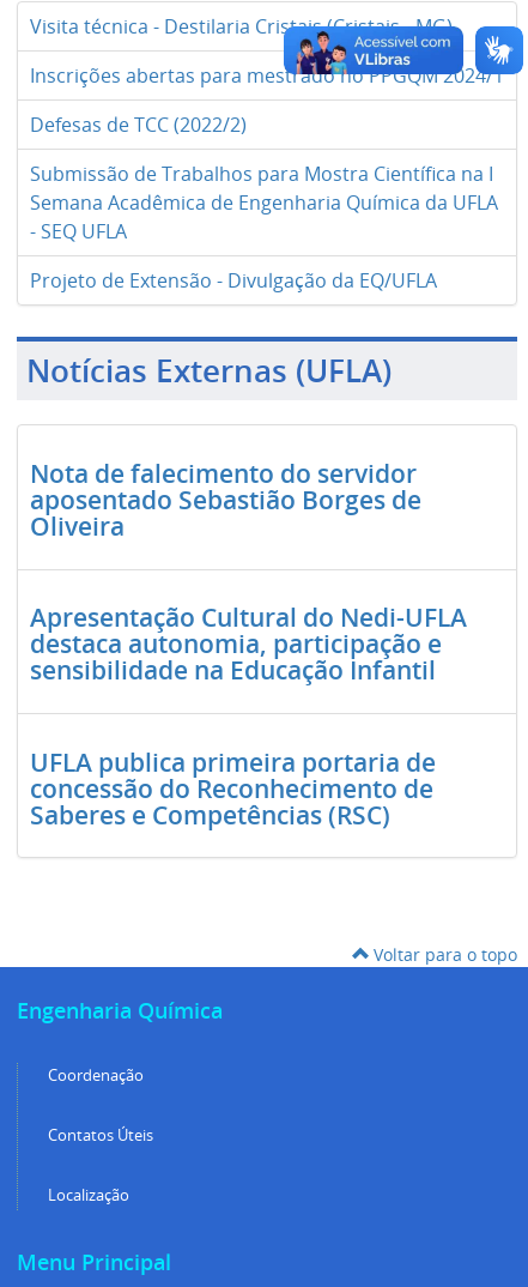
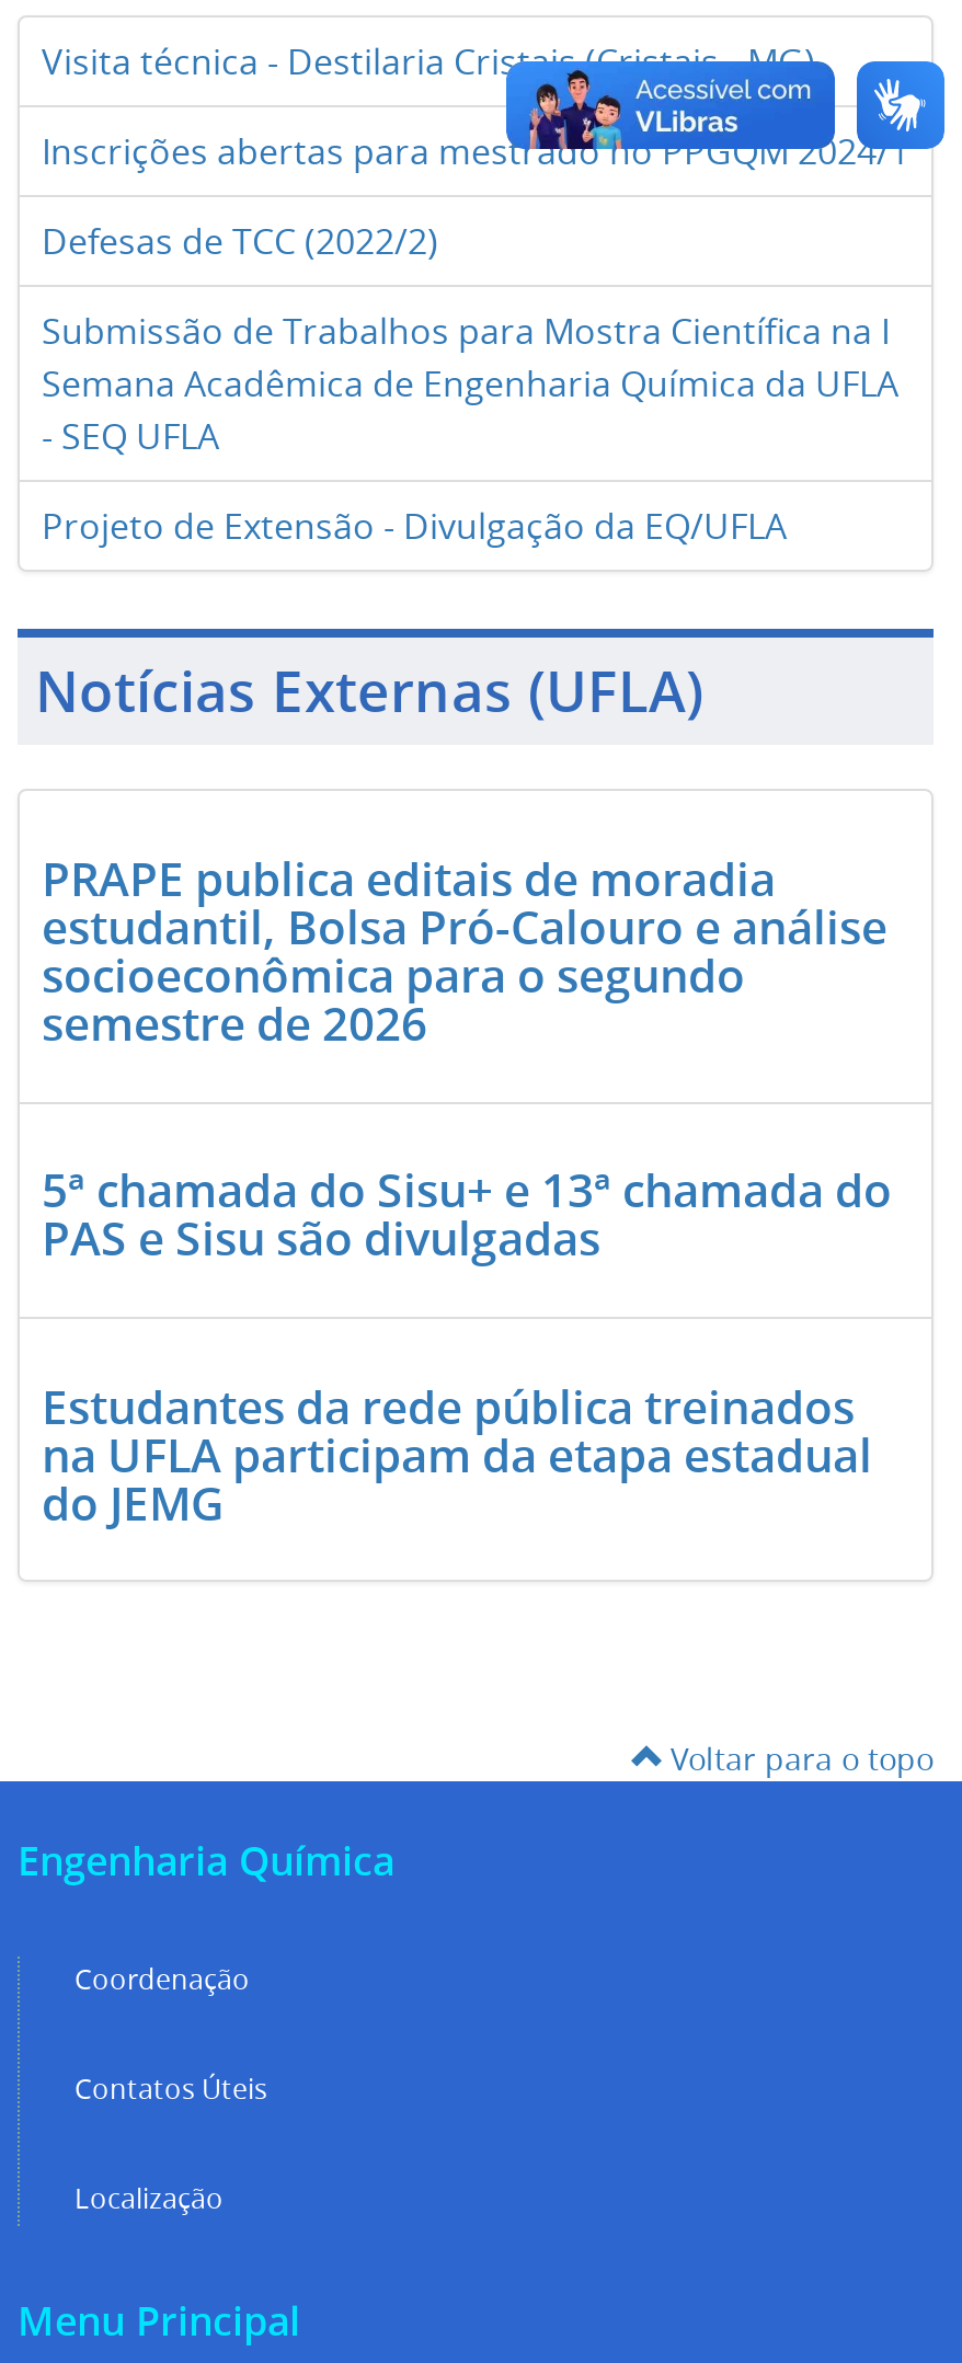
[30,457,421,543] Nota de falecimento do servidor | aposentado Sebastião Borges de | Oliveira -> [42,848,887,1054] PRAPE publica editais de moradia | estudantil, Bolsa Pró-Calouro e análise | socioeconômica para o segundo | semestre de 2026
[30,601,467,687] Apresentação Cultural do Nedi-UFLA | destaca autonomia, participação e | sensibilidade na Educação Infantil -> [42,1160,892,1269] 5ª chamada do Sisu+ e 13ª chamada do | PAS e Sisu são divulgadas
[30,745,436,831] UFLA publica primeira portaria de | concessão do Reconhecimento de | Saberes e Competências (RSC) -> [42,1376,872,1533] Estudantes da rede pública treinados | na UFLA participam da etapa estadual | do JEMG

